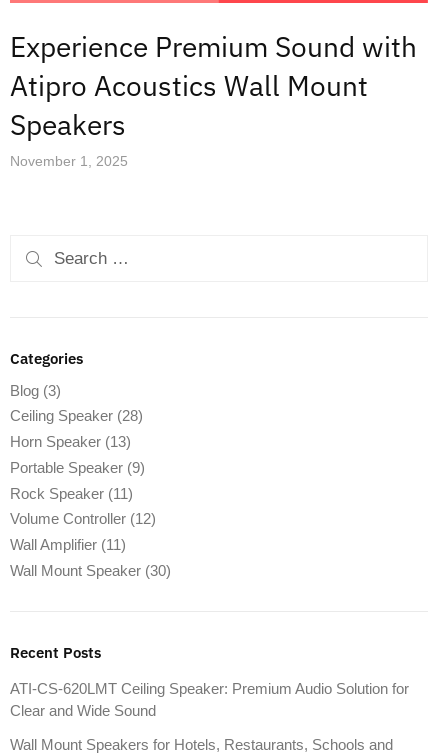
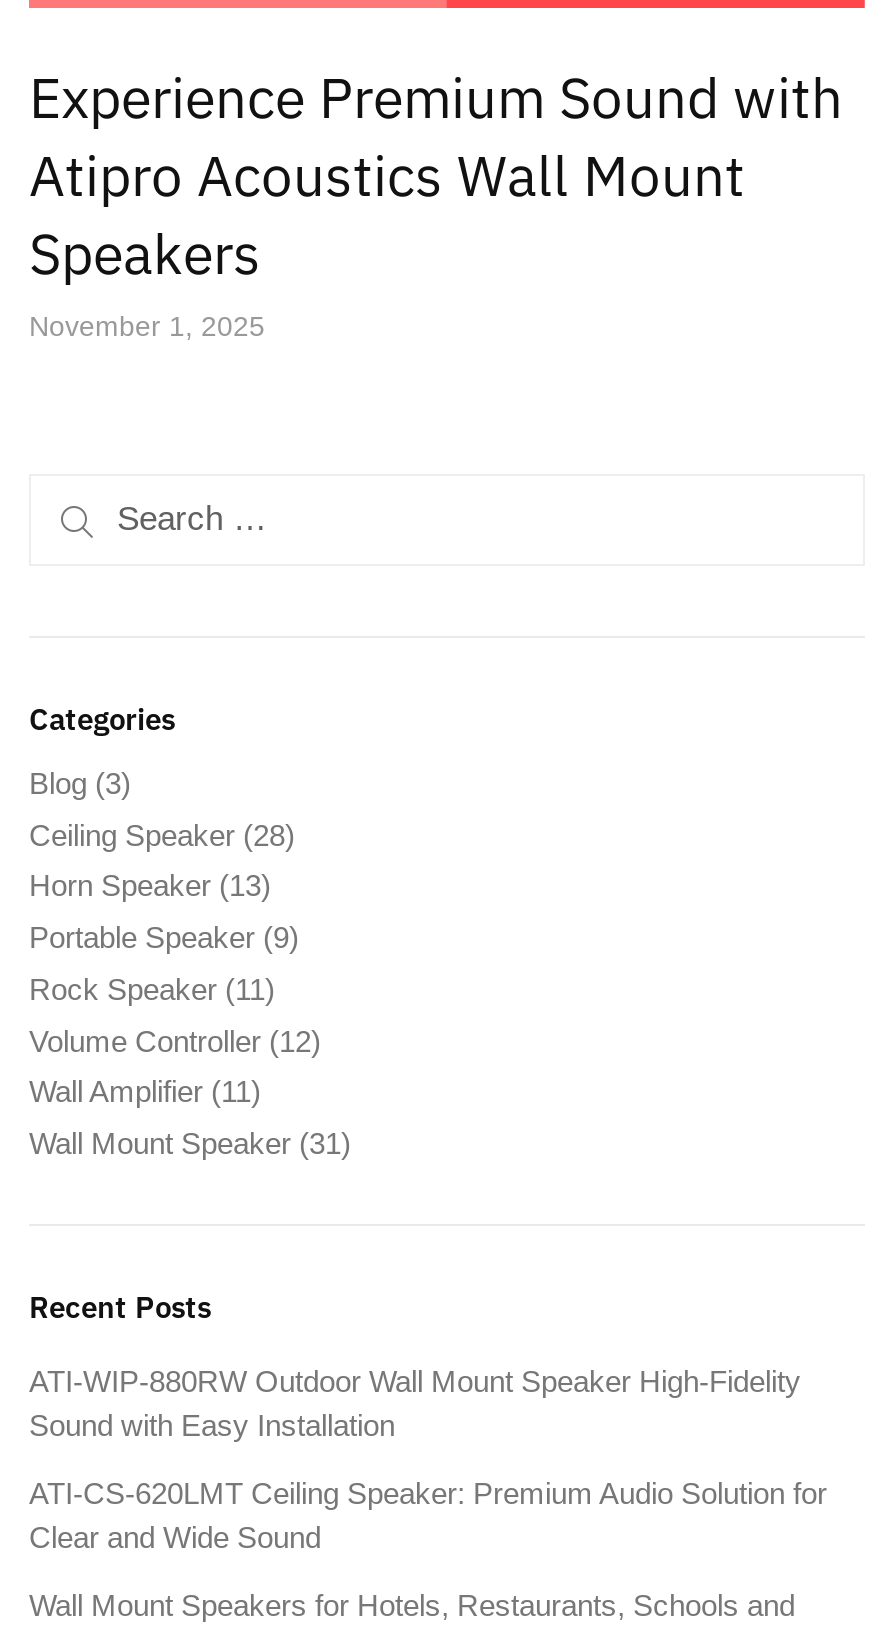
[10,562,171,579] Wall Mount Speaker (30) -> [29,1126,351,1160] Wall Mount Speaker (31)
none -> [29,1363,801,1441] ATI-WIP-880RW Outdoor Wall Mount Speaker High-Fidelity | Sound with Easy Installation

